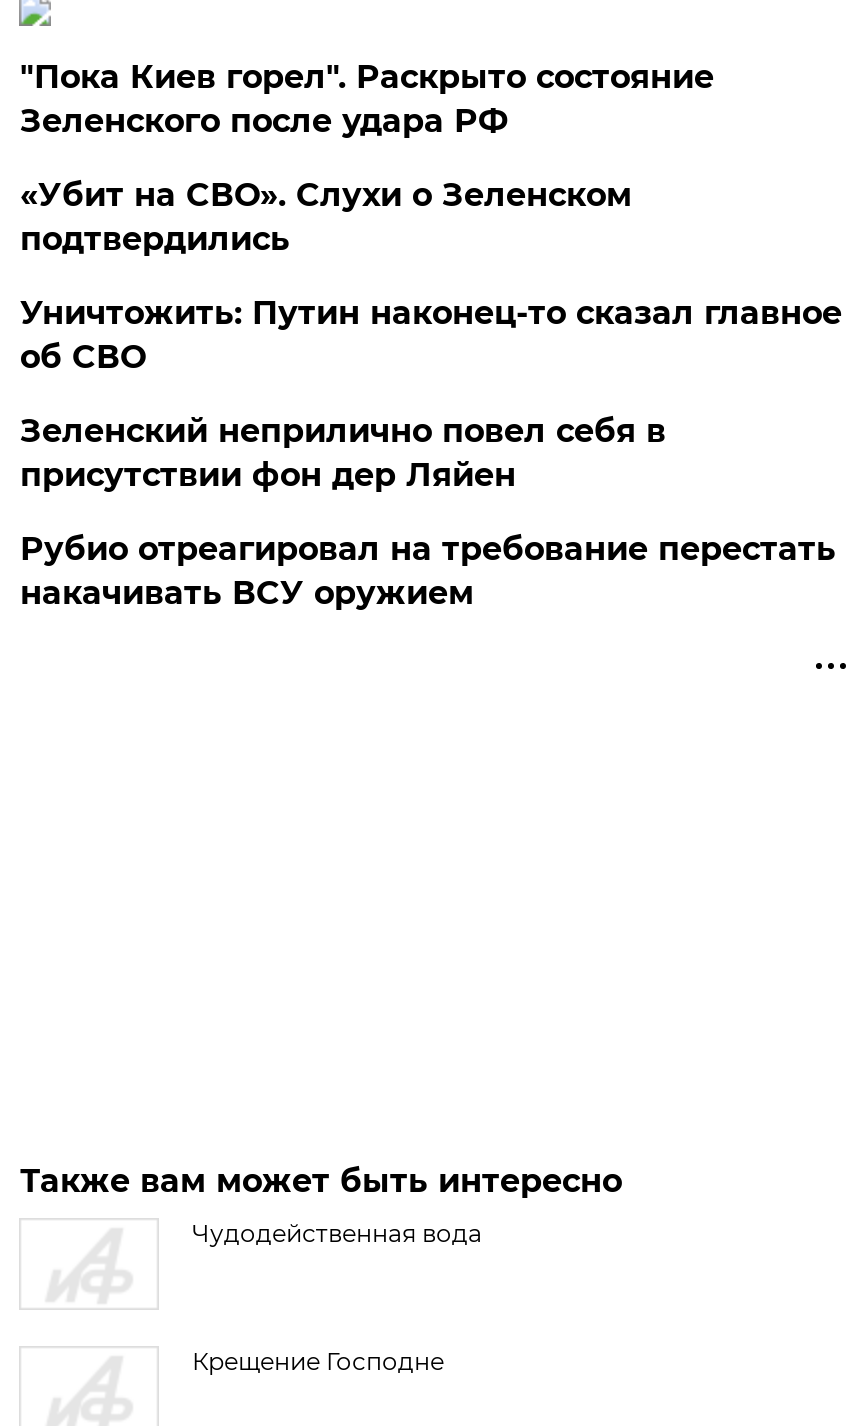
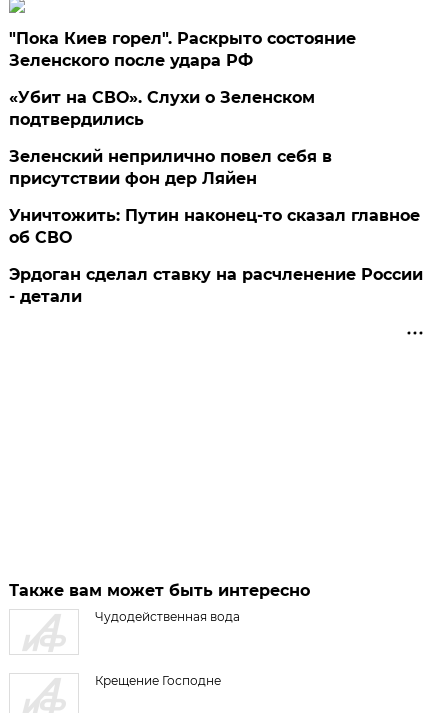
moved [20,294,842,376] -> [9,206,420,247]: Уничтожить: Путин наконец-то сказал главное | об СВО
moved [20,412,666,494] -> [9,147,332,188]: Зеленский неприлично повел cебя в | присутствии фон дер Ляйен
[20,530,836,612] Рубио отреагировал на требование перестать | накачивать ВСУ оружием -> [9,265,423,306] Эрдоган сделал ставку на расчленение России | - детали

